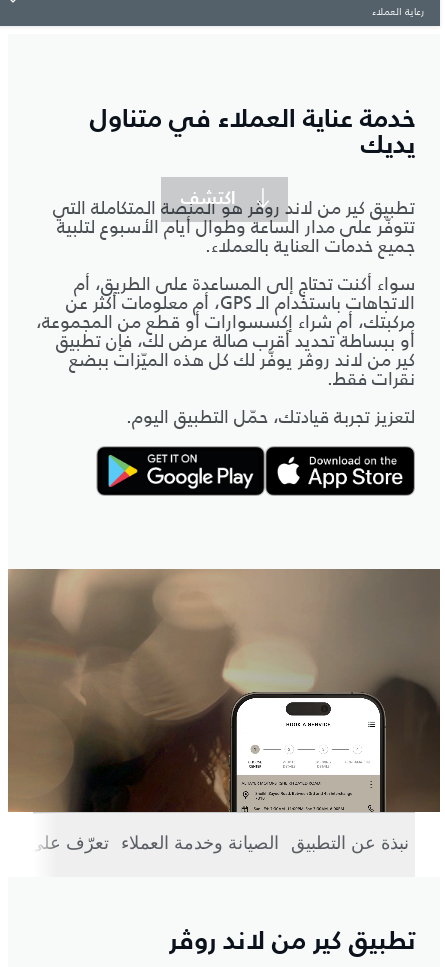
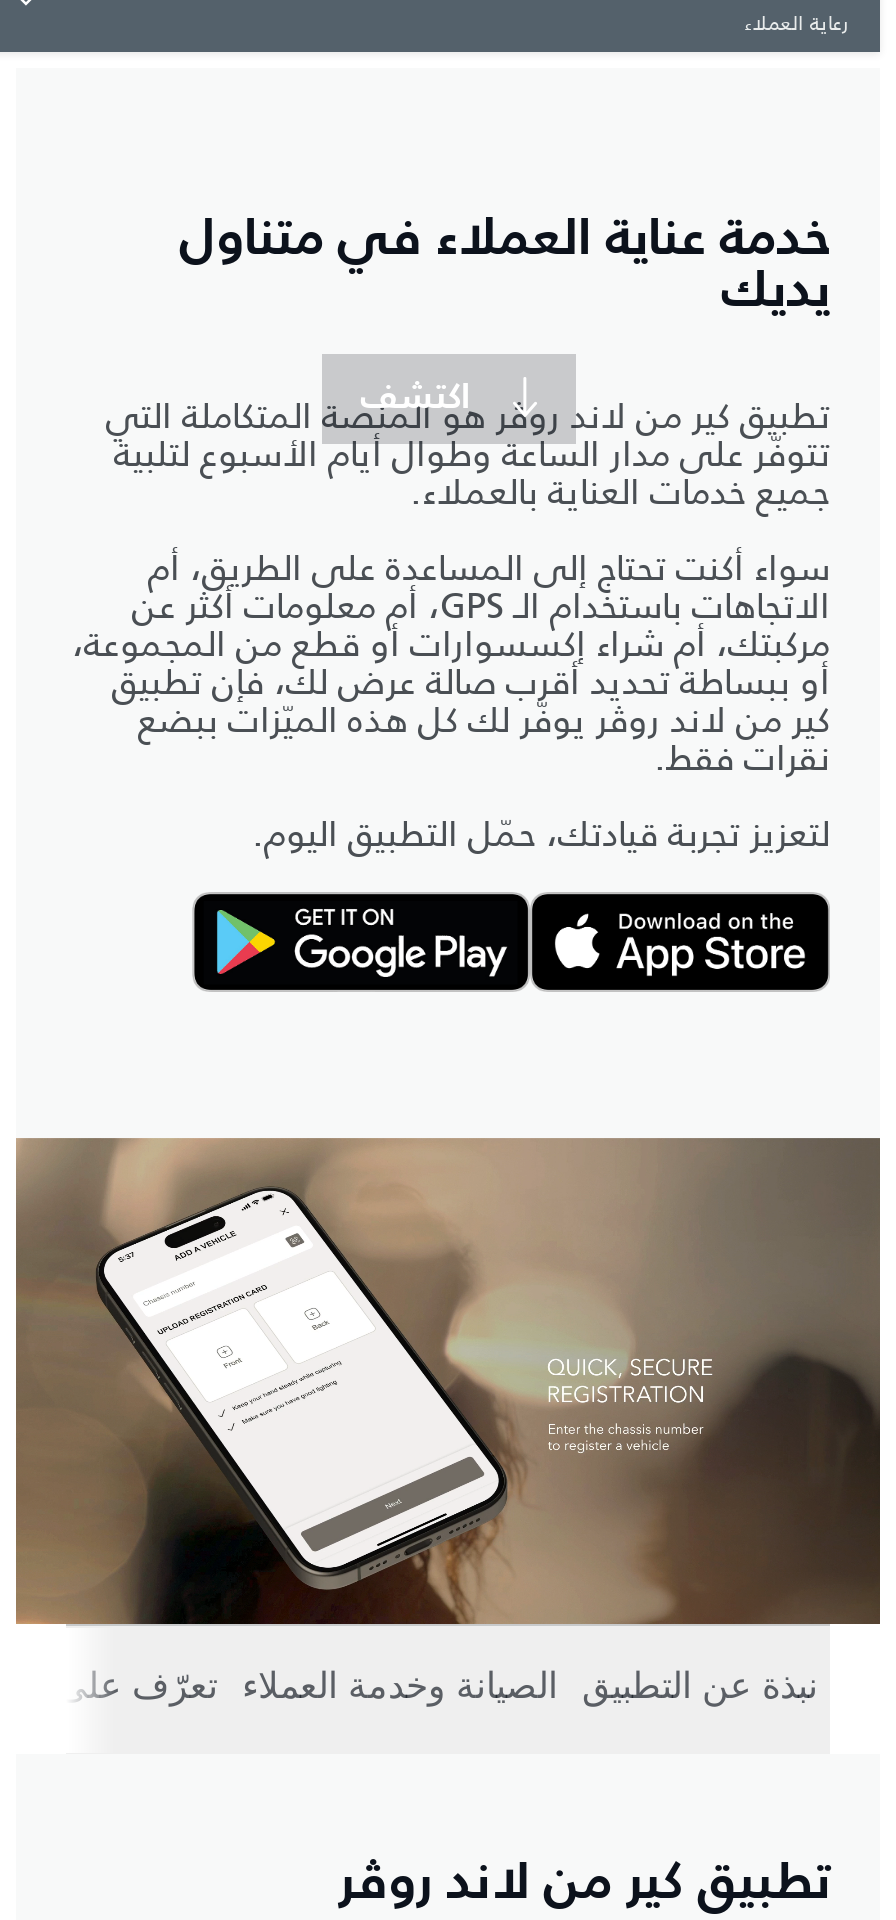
[49,596,386,813] [image] -> [96,1188,768,1624] [image]

